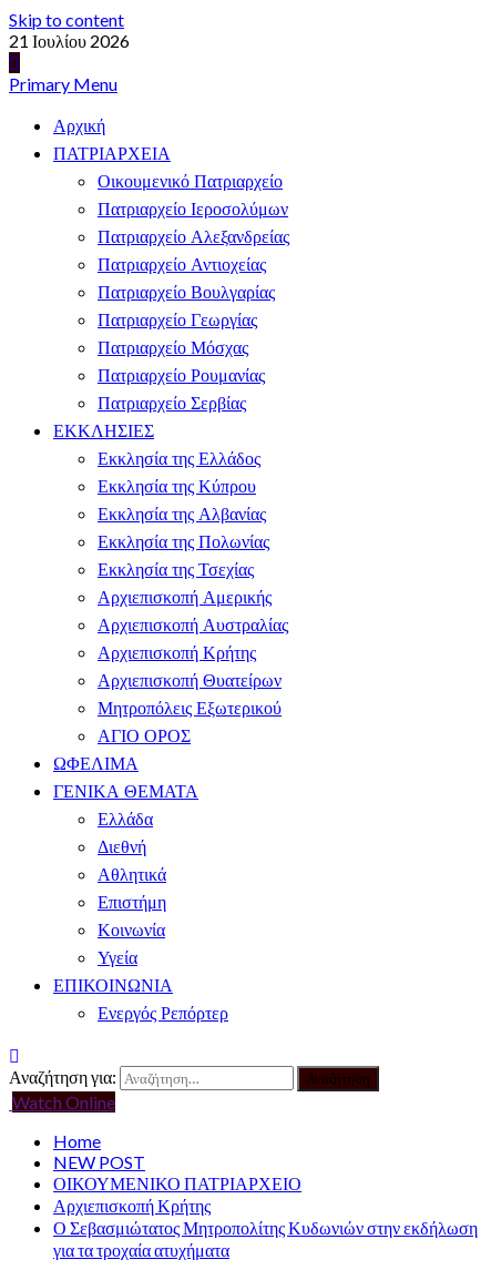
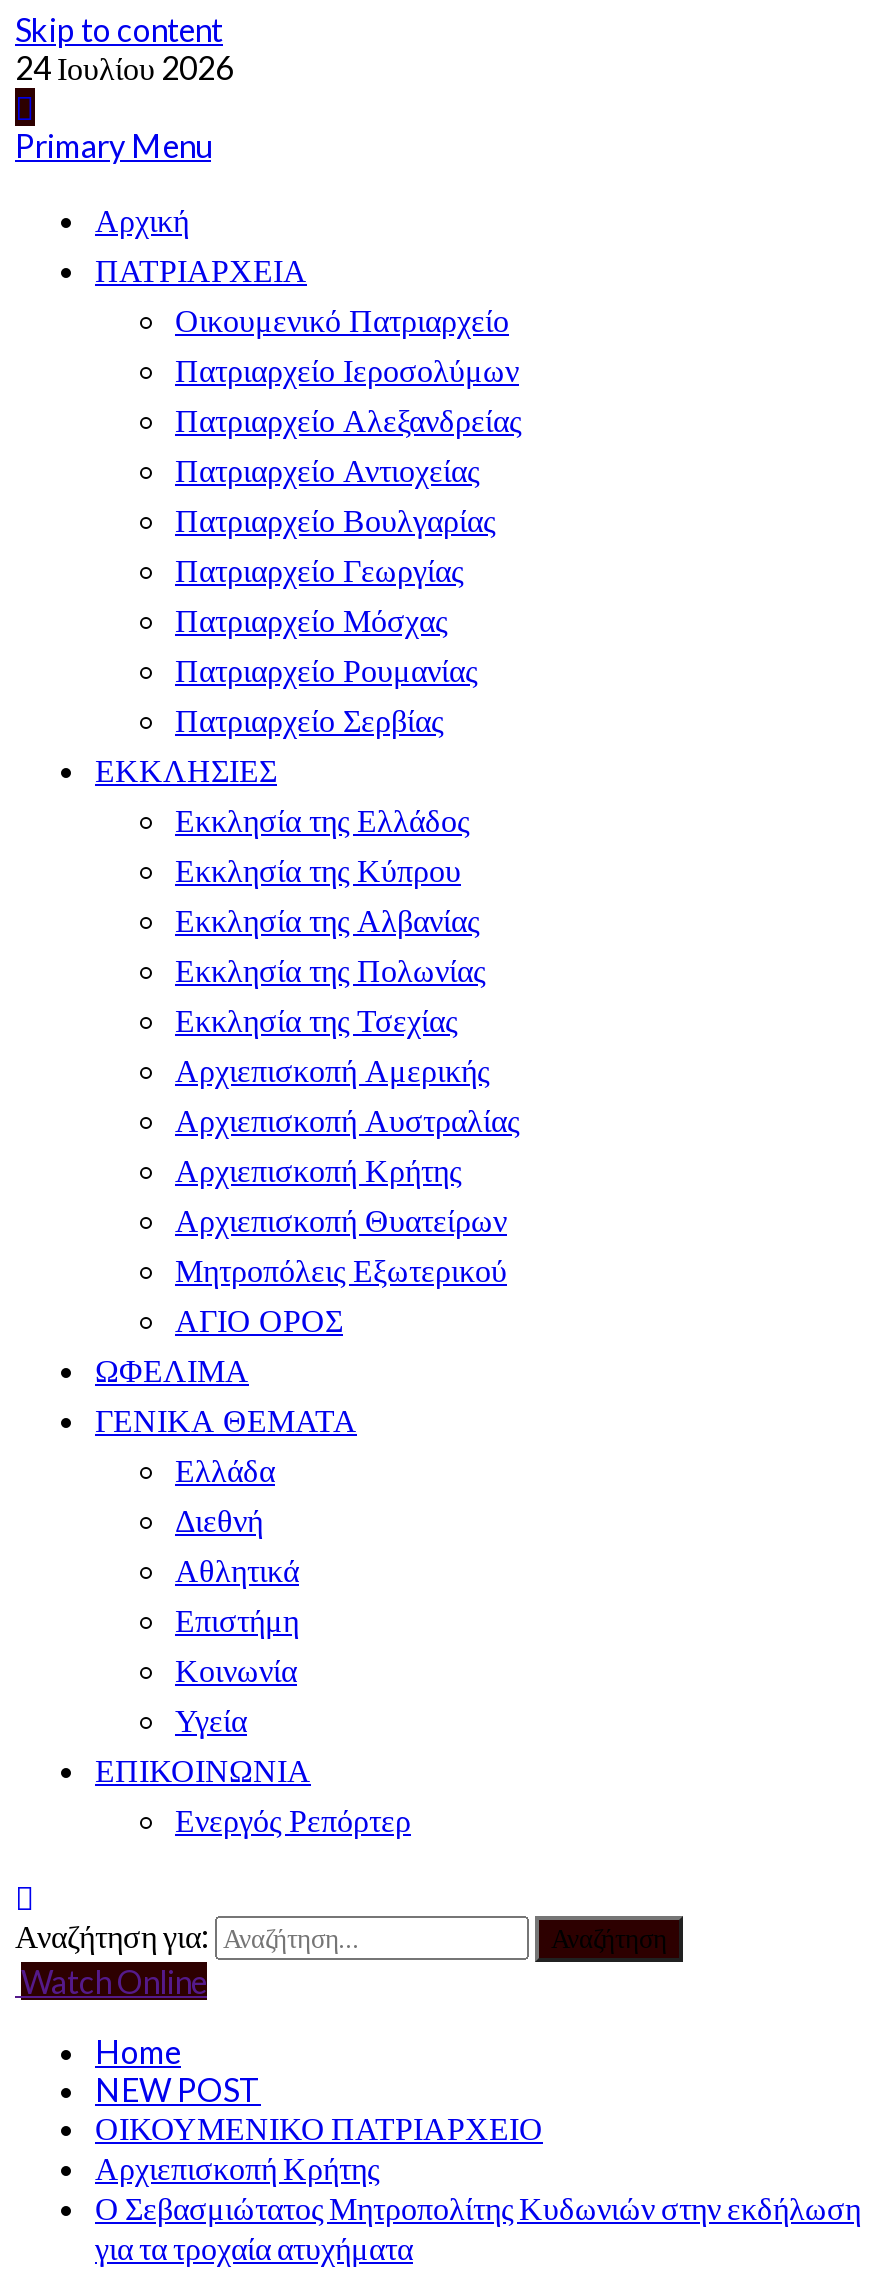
[9,30,130,51] 21 Ιουλίου 2026 -> [15,48,233,86] 24 Ιουλίου 2026

